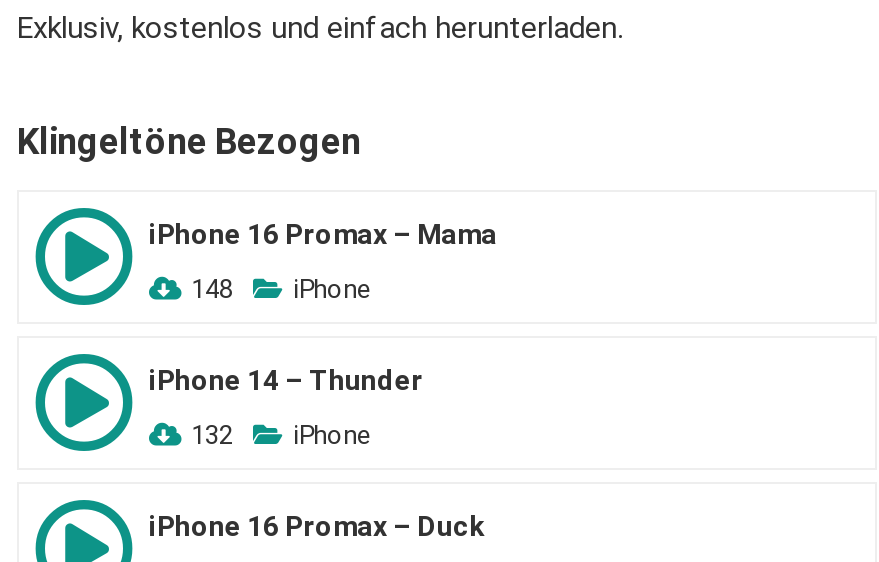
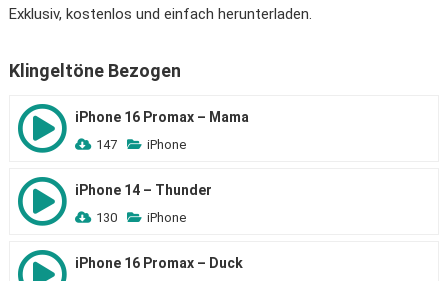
[191,274,371,304] 148 iPhone -> [96,137,186,152] 147 iPhone
[191,420,371,450] 132 iPhone -> [96,210,186,225] 130 iPhone

